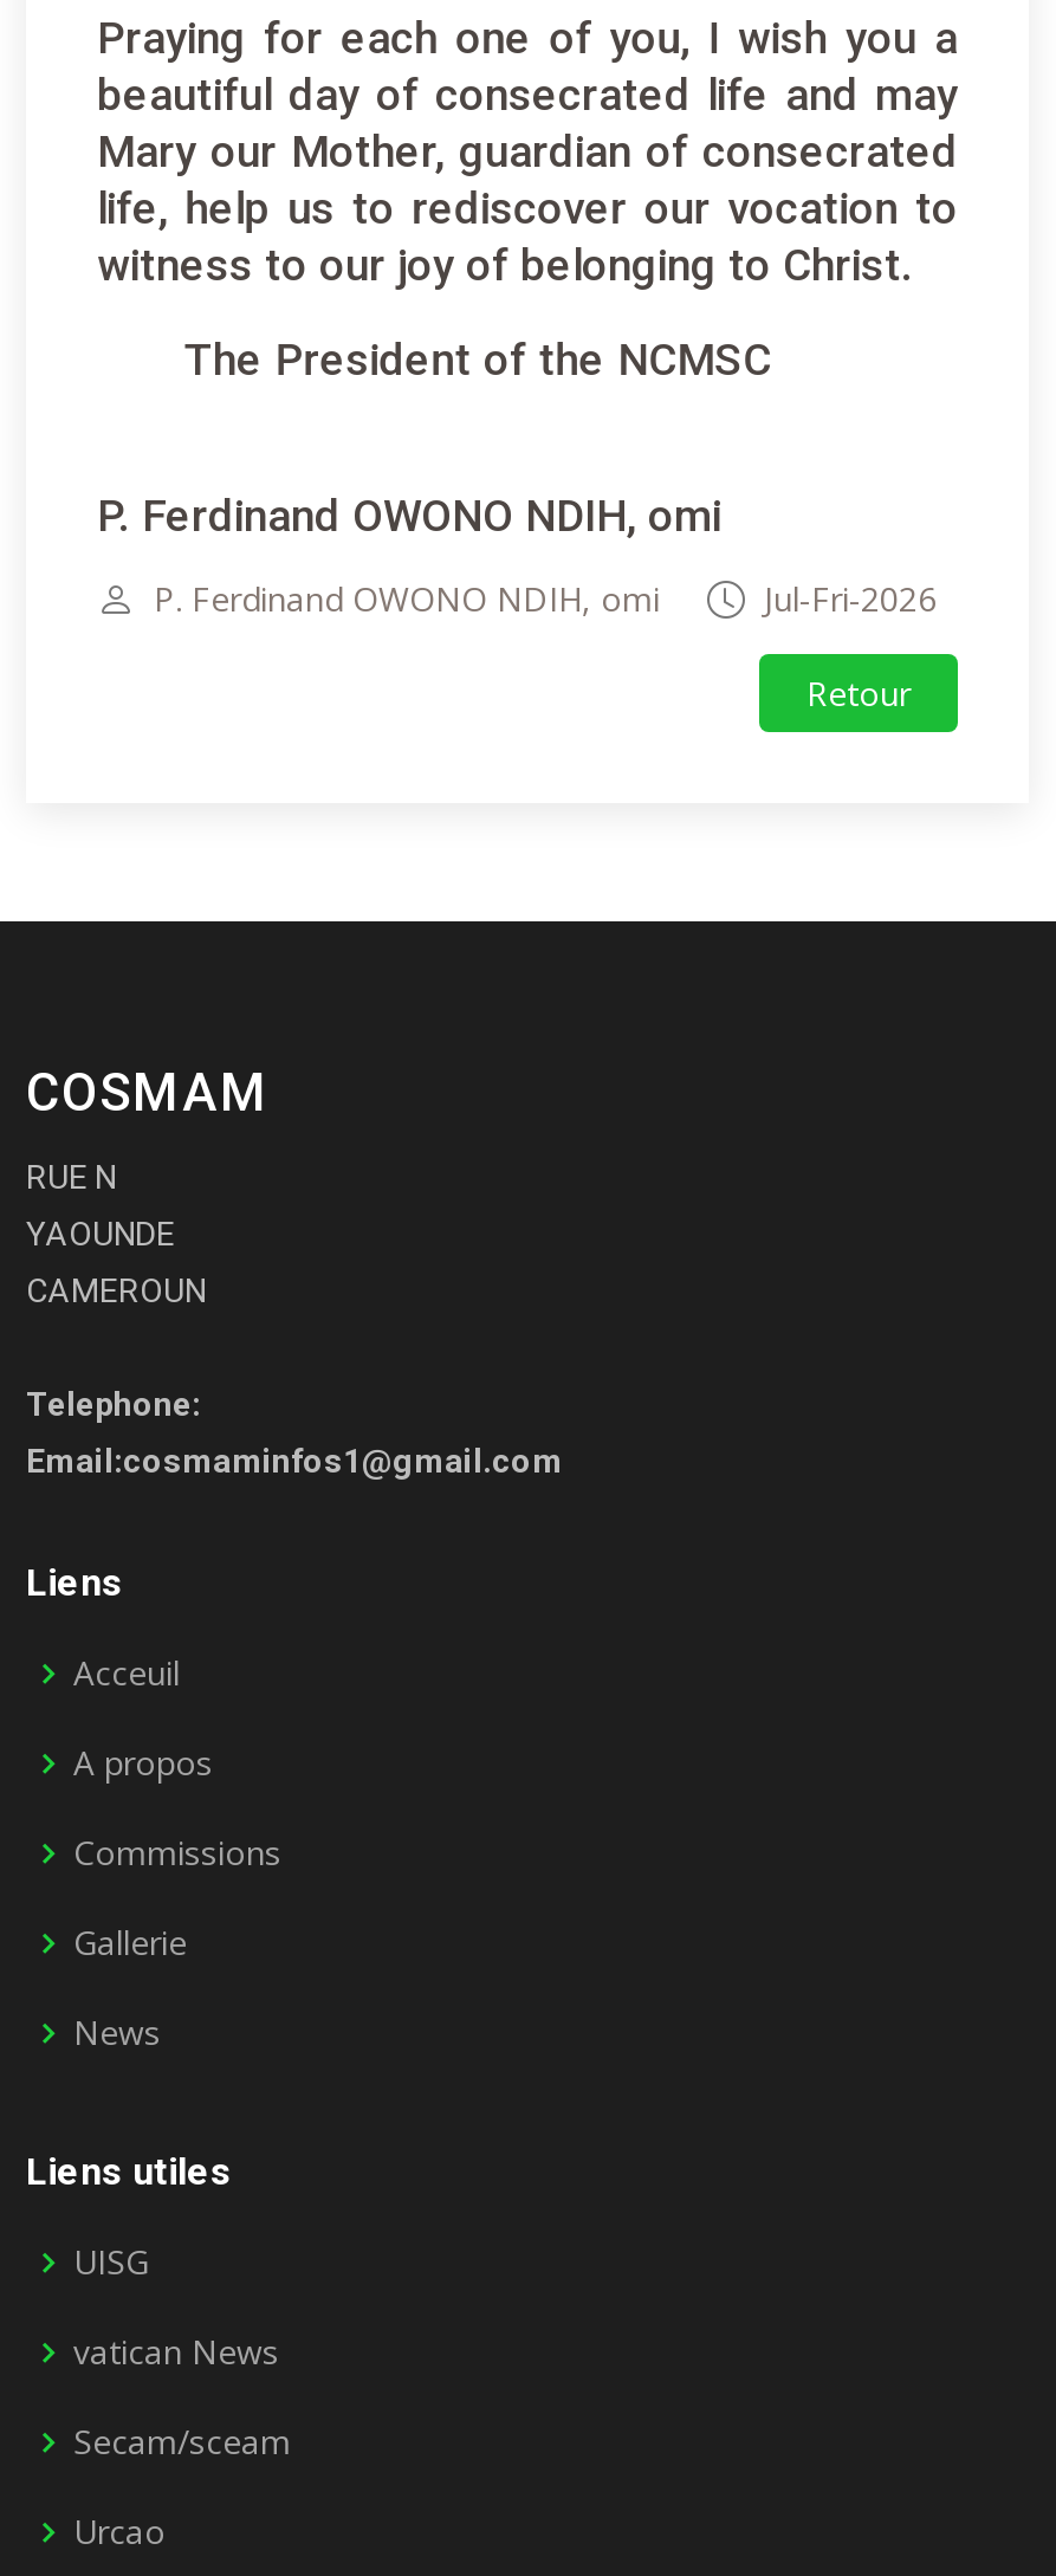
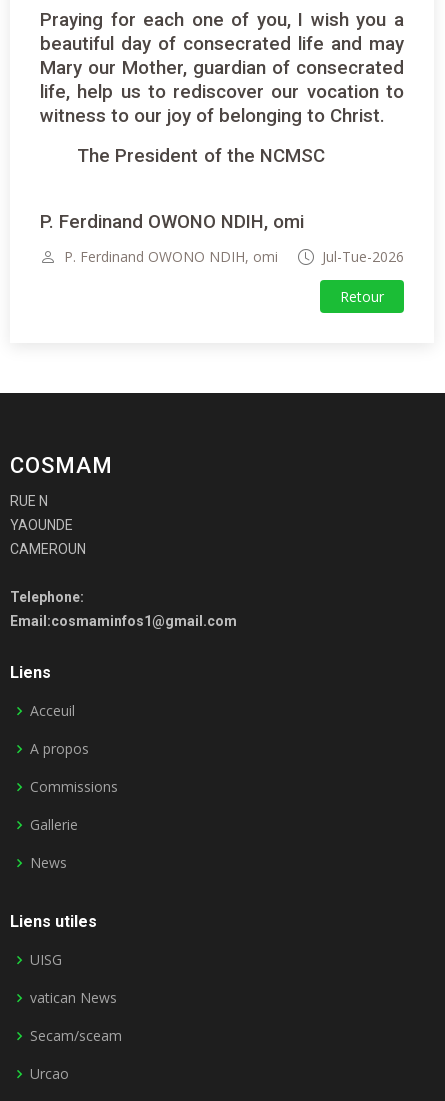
[764,576,937,621] Jul-Fri-2026 -> [322,247,404,266] Jul-Tue-2026

